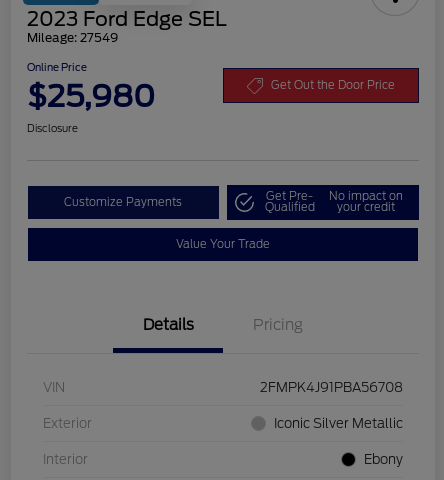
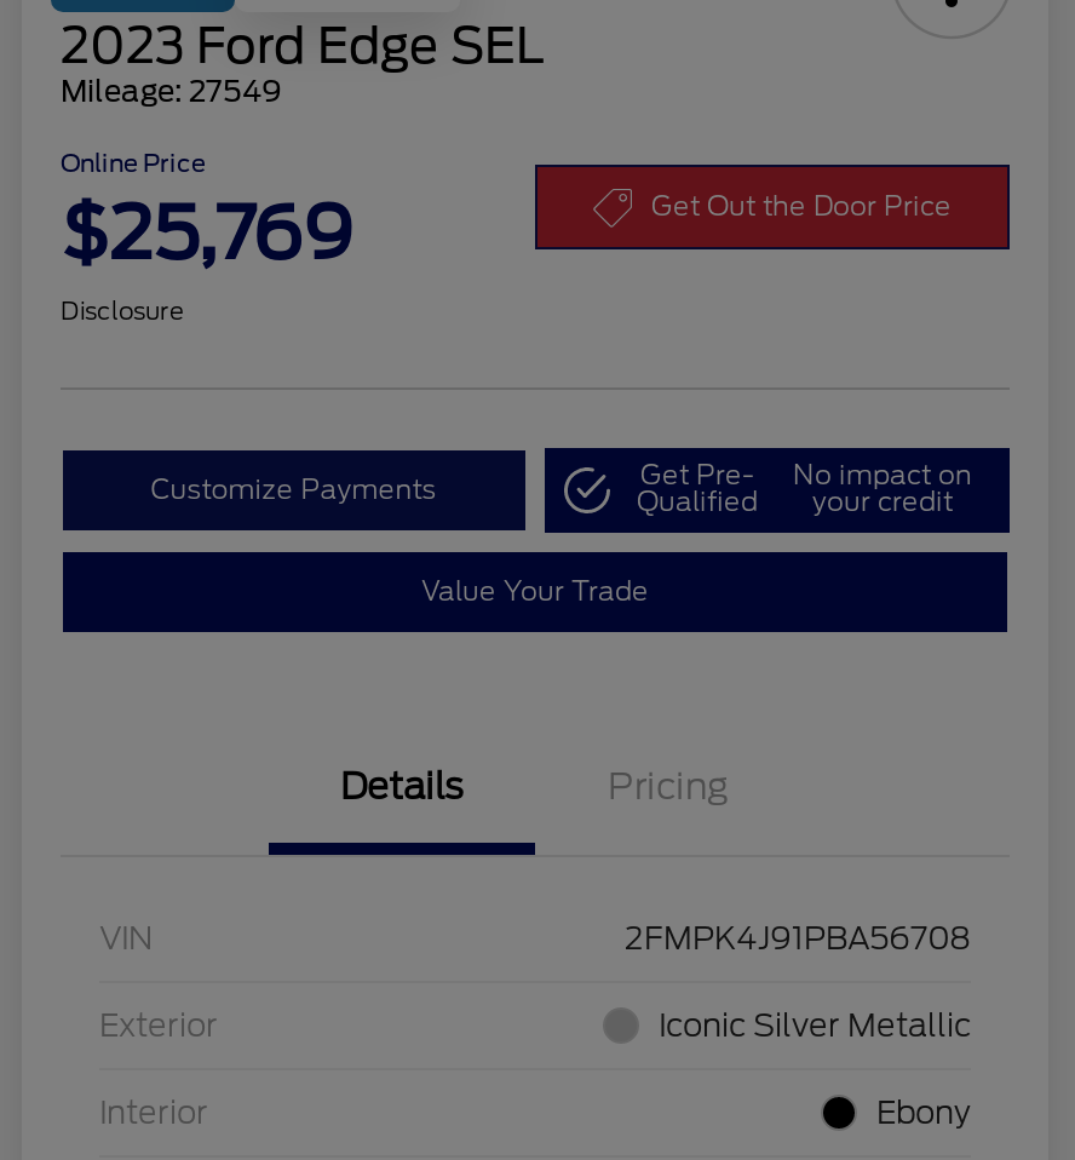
[27,78,155,114] $25,980 -> [61,188,353,276] $25,769

